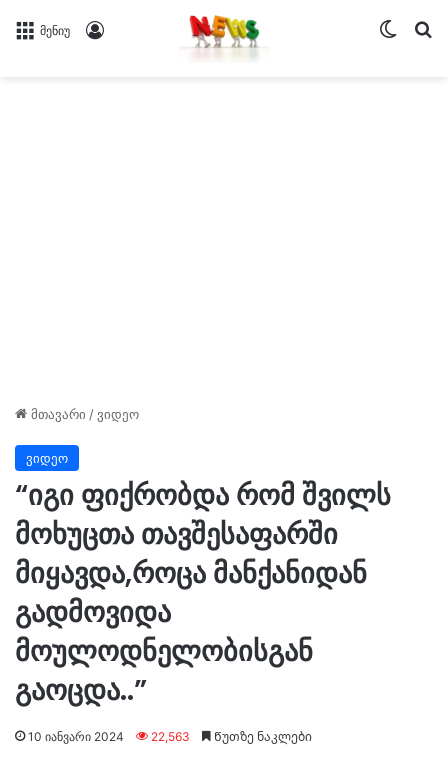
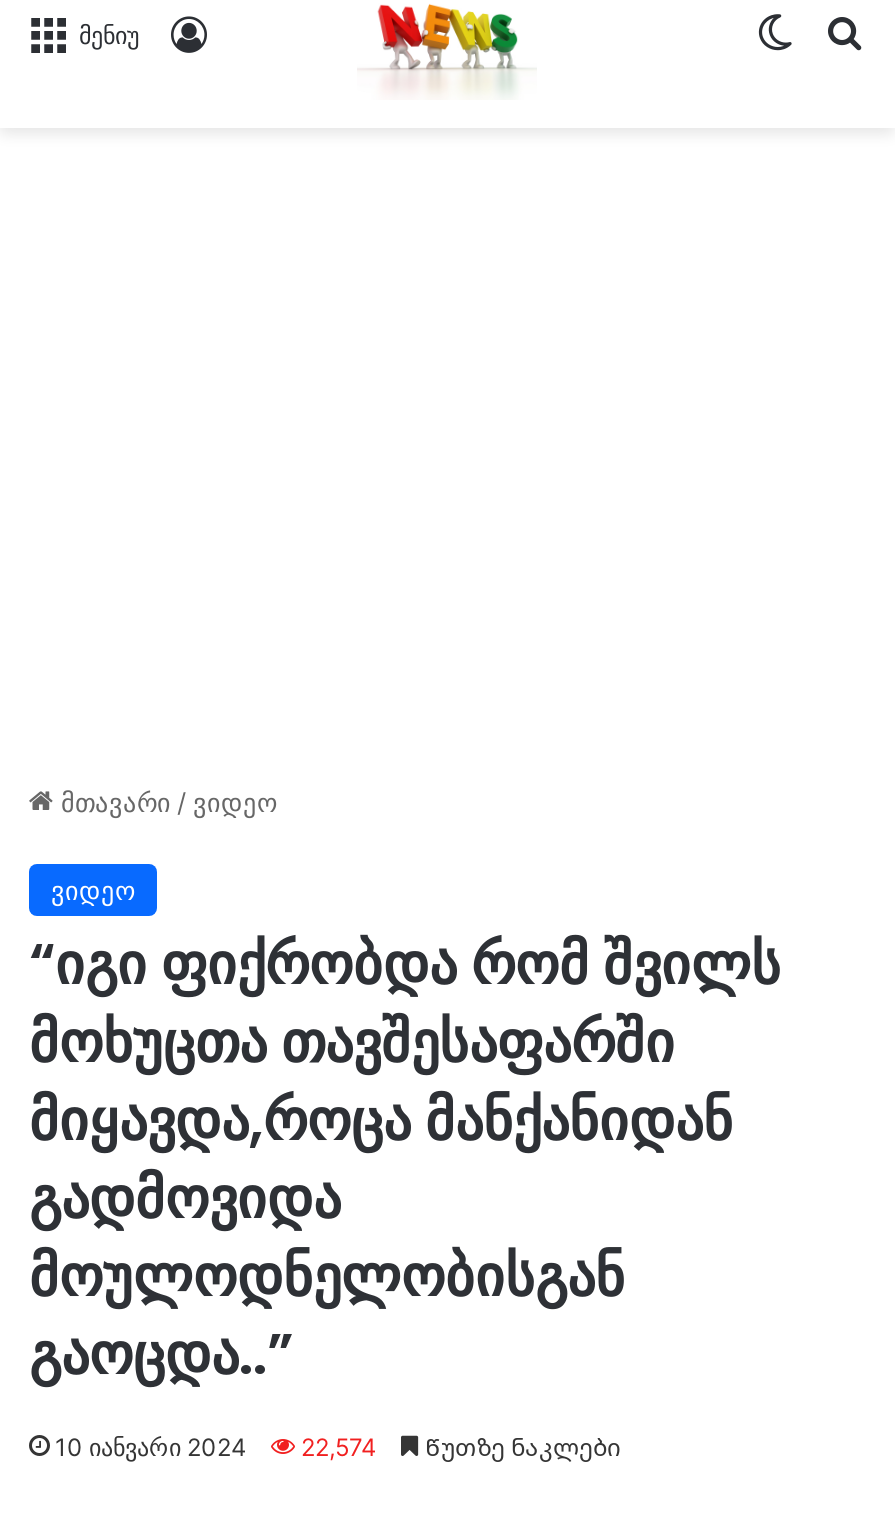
[28,728,312,743] 10 იანვარი 2024 22,563 Წუთზე ნაკლები -> [55,1431,621,1461] 10 იანვარი 2024 22,574 Წუთზე ნაკლები

